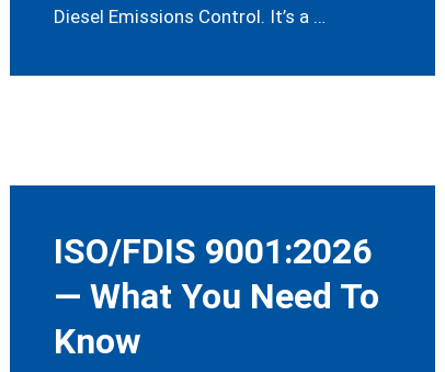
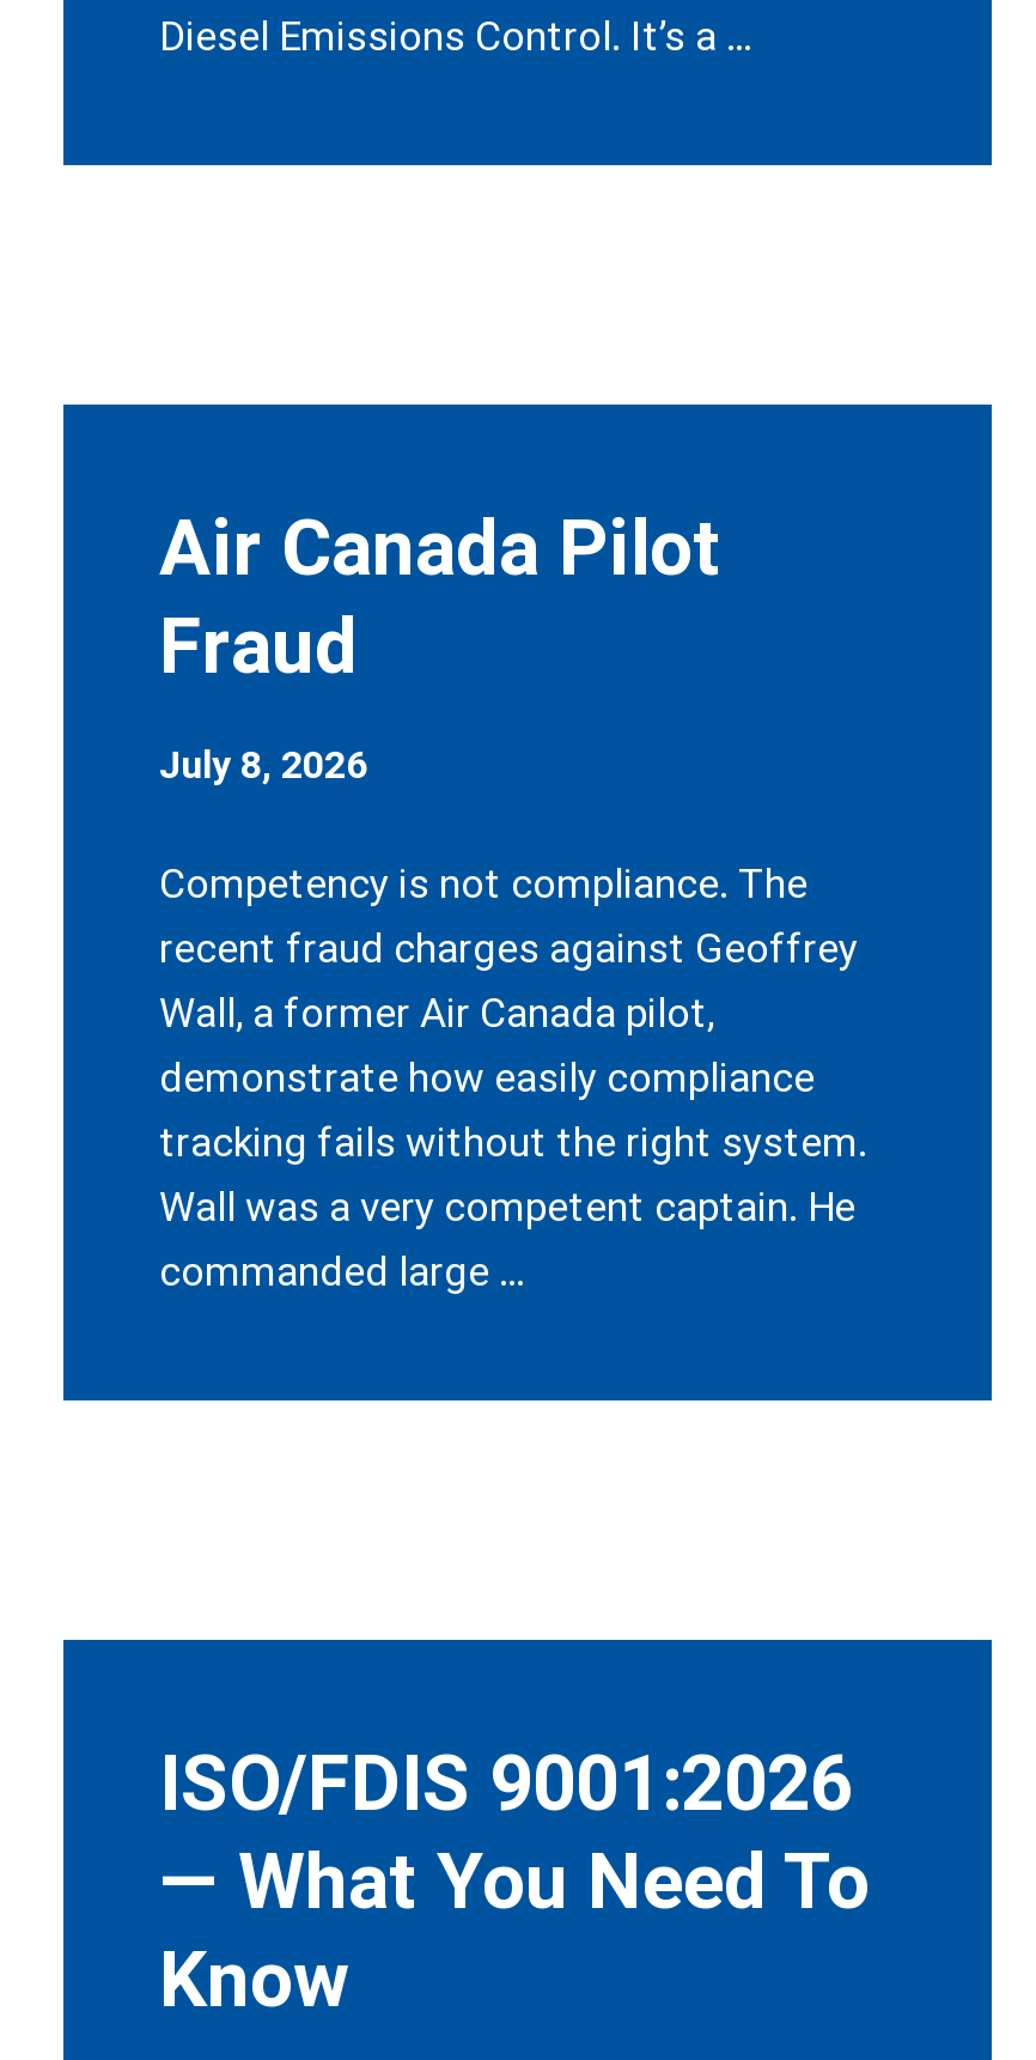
none -> [159,502,867,1294] Air Canada Pilot | Fraud | July 8, 2026 | Competency is not compliance. The | recent fraud charges against Geoffrey | Wall, a former Air Canada pilot, | demonstrate how easily compliance | tracking fails without the right system. | Wall was a very competent captain. He | commanded large …

